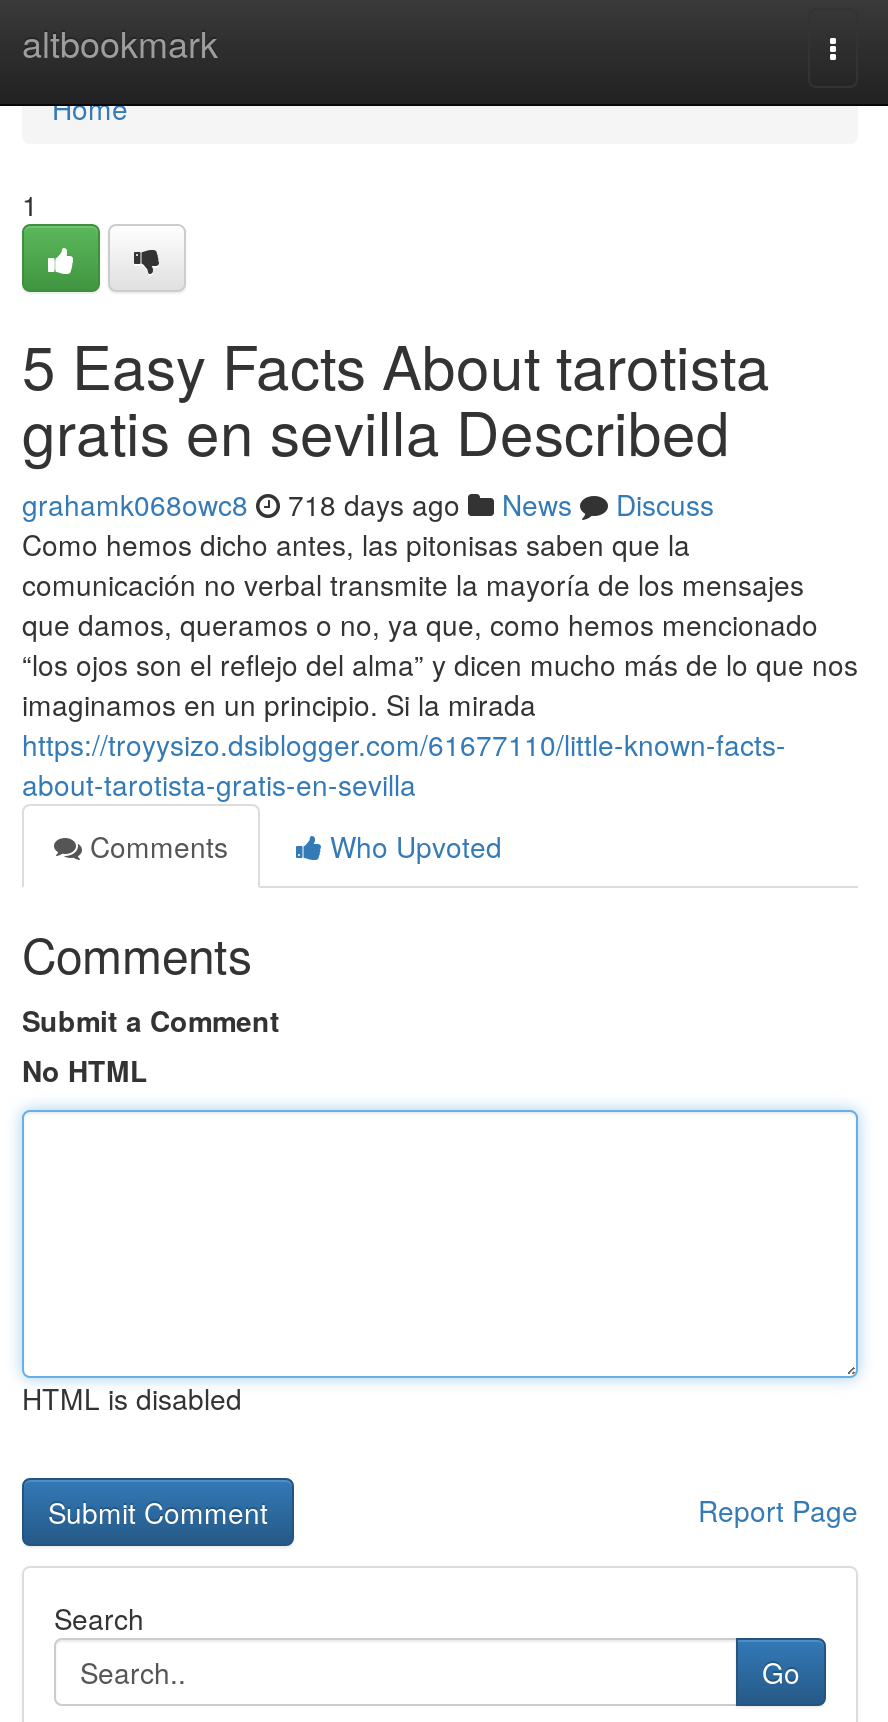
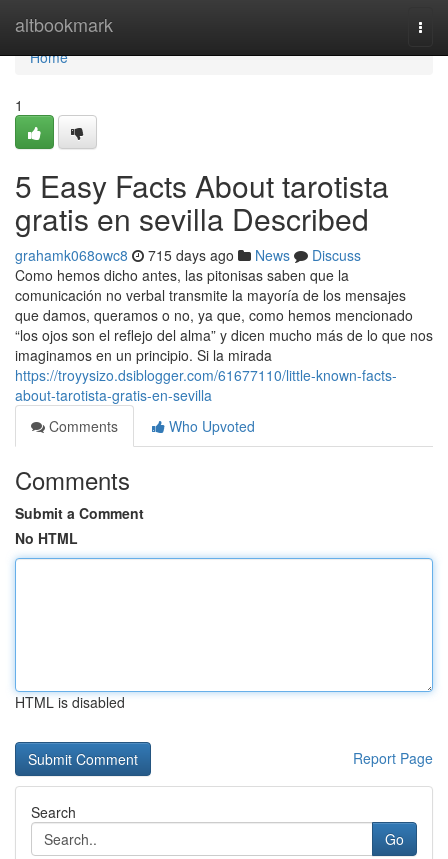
[22,484,714,524] grahamk068owc8 718 days ago News Discuss -> [15,245,361,265] grahamk068owc8 715 days ago News Discuss

